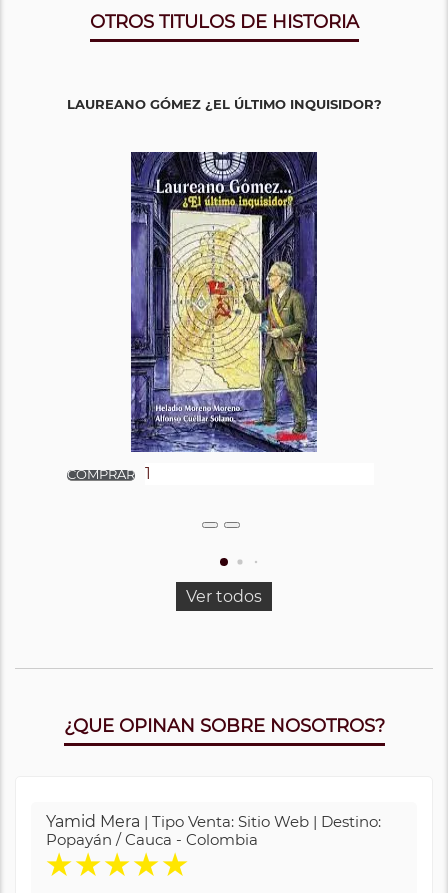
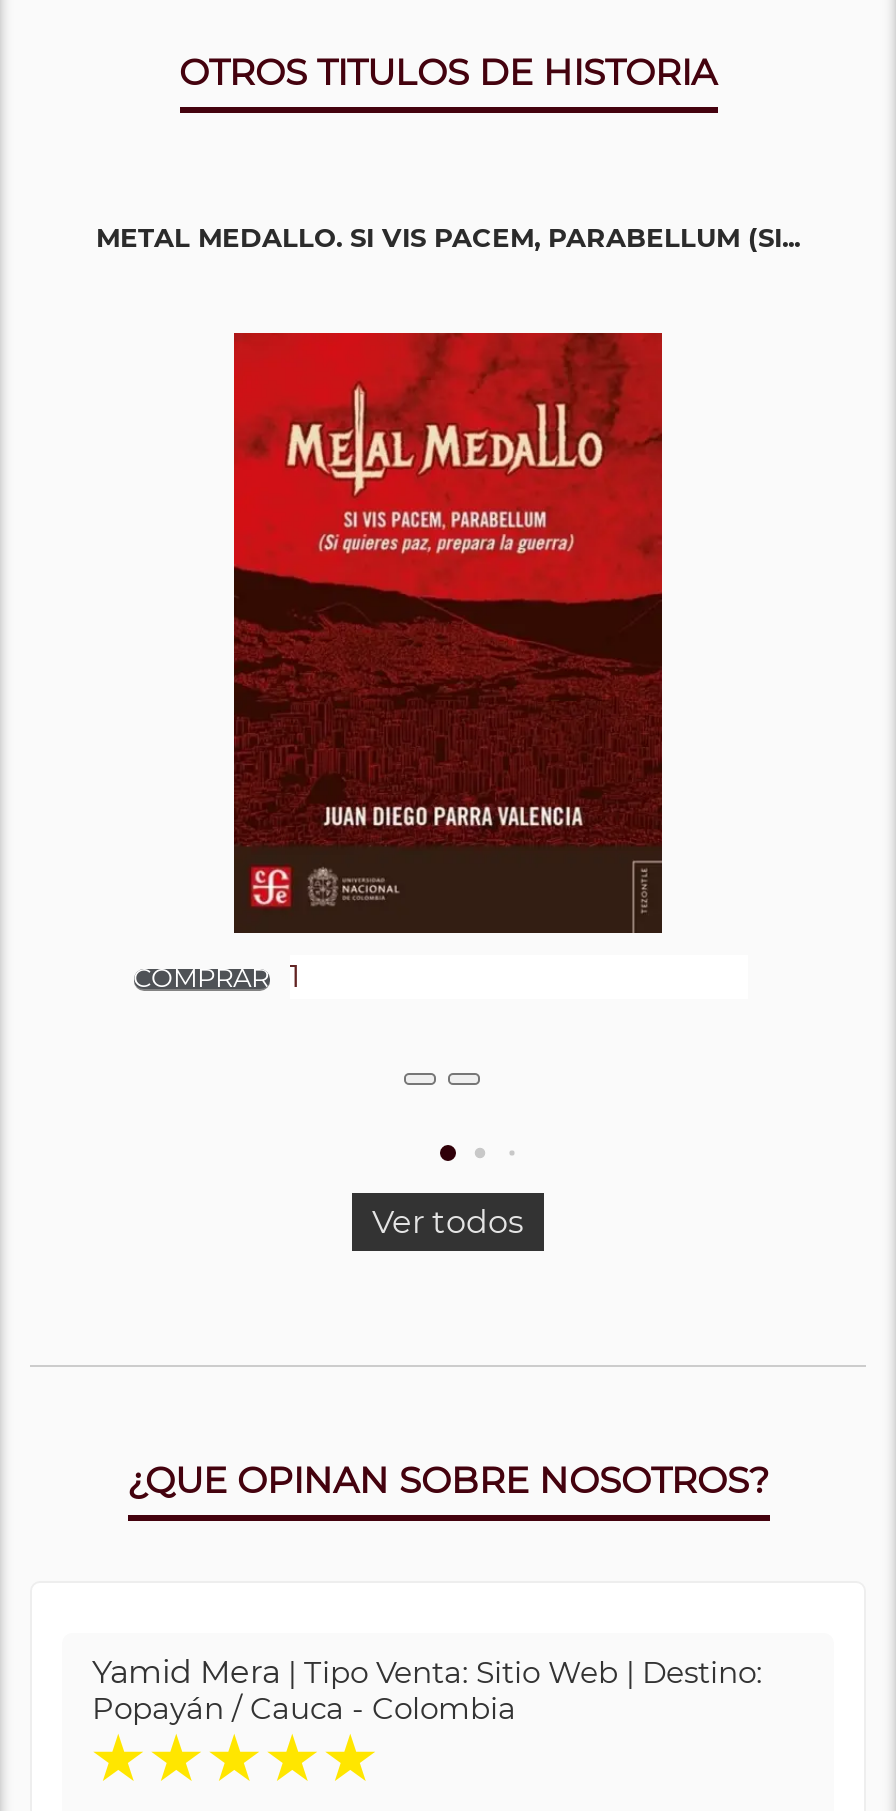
[66,96,381,112] LAUREANO GÓMEZ ¿EL ÚLTIMO INQUISIDOR? -> [96,222,800,254] METAL MEDALLO. SI VIS PACEM, PARABELLUM (SI...
[117,151,331,453] [image] -> [232,331,664,935] [image]

